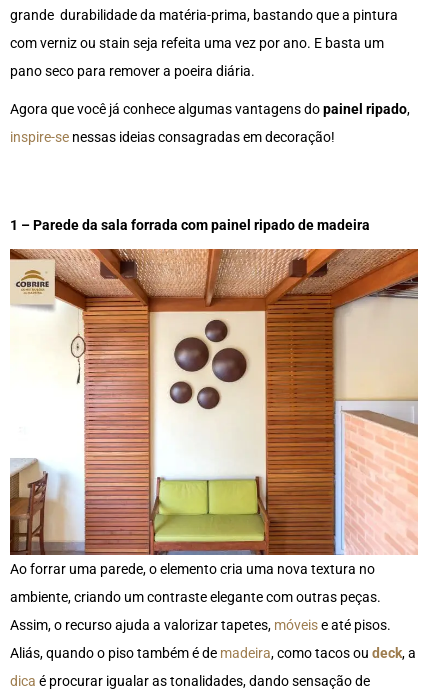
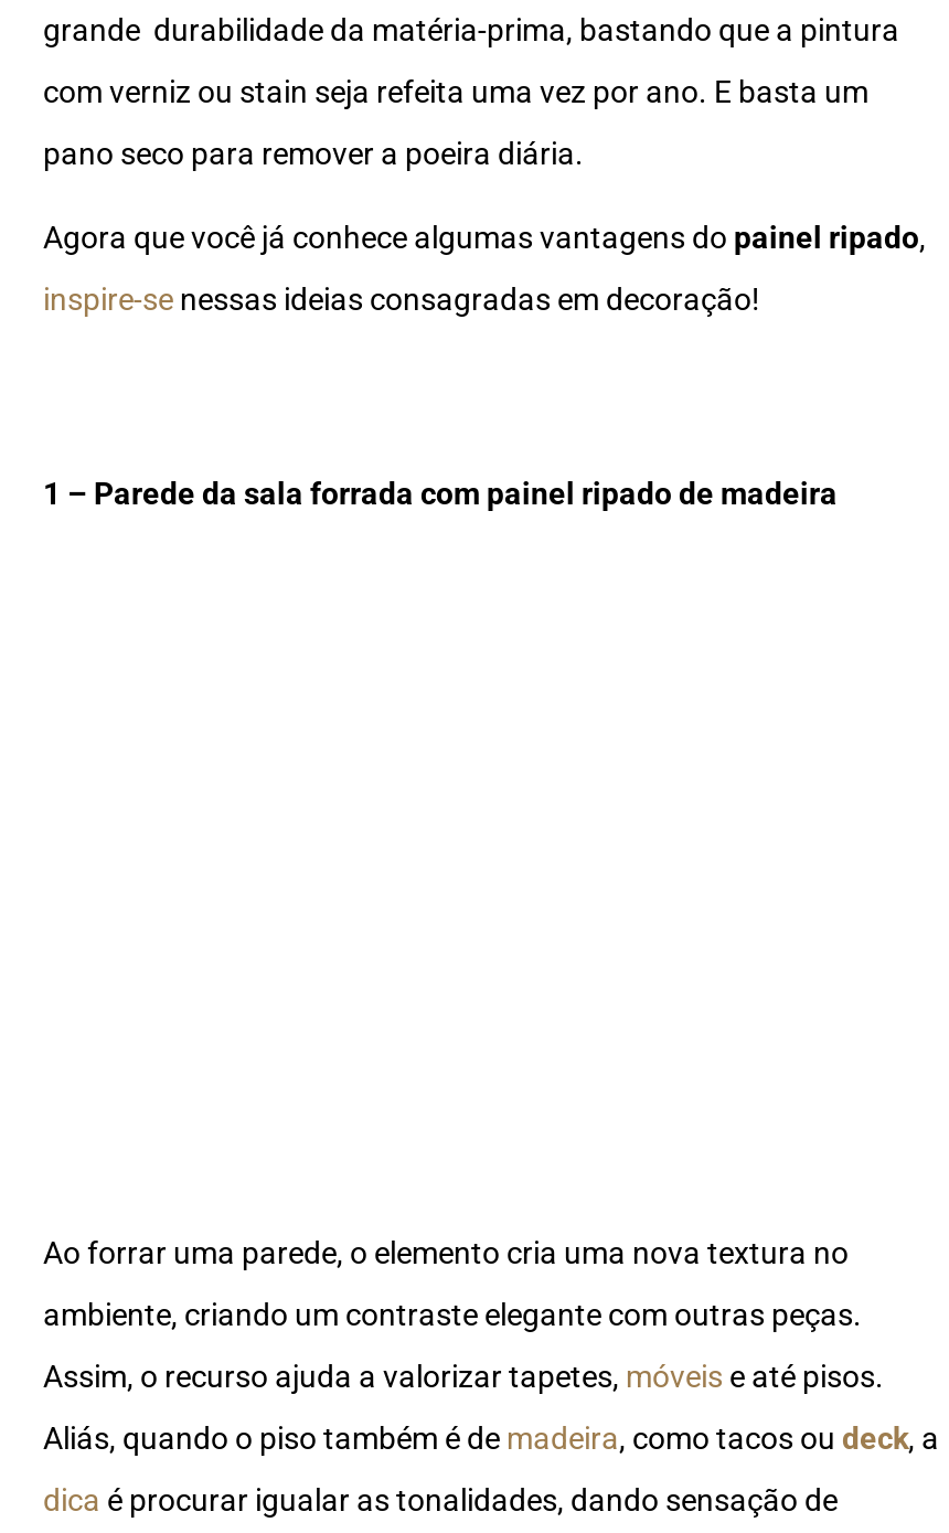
[9,248,419,556] [image] -> none

